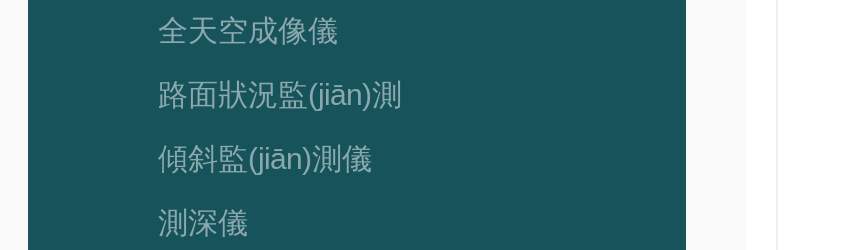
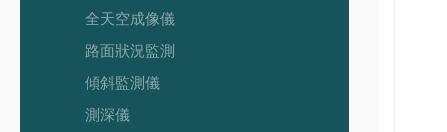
[158,77,402,111] 路面狀況監(jiān)測 -> [85,42,175,59] 路面狀況監測
[158,141,372,175] 傾斜監(jiān)測儀 -> [85,74,160,91] 傾斜監測儀

